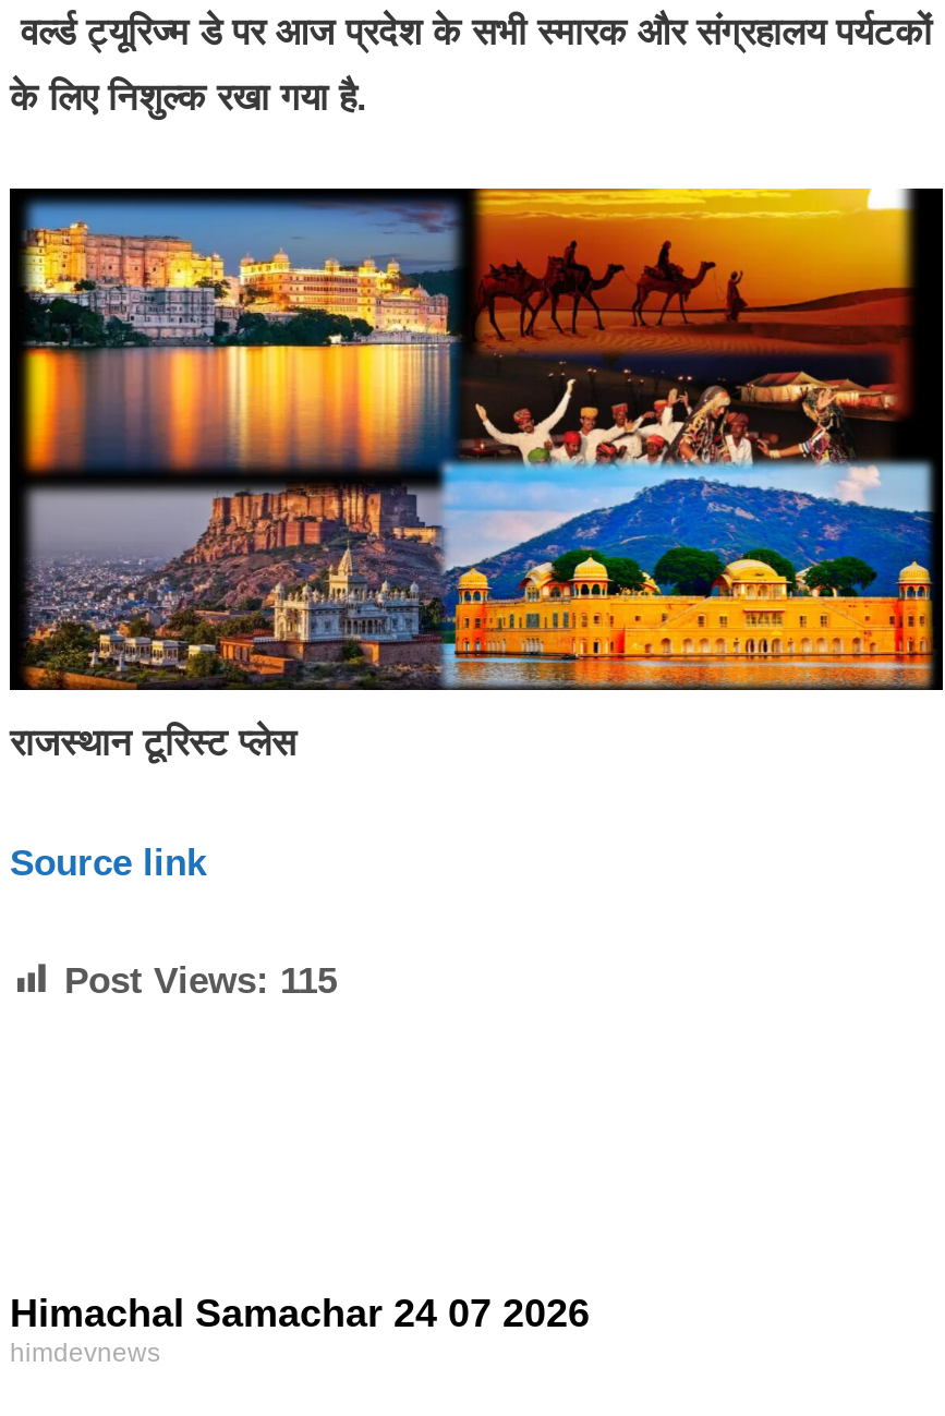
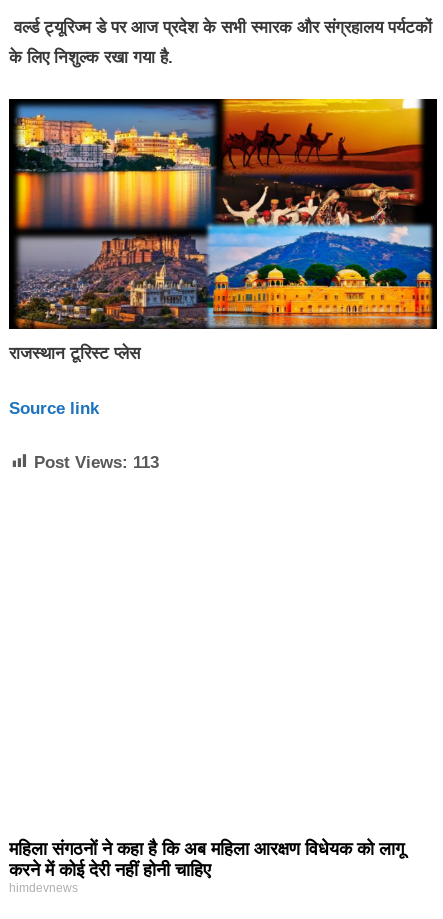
[64,959,337,1001] Post Views: 115 -> [34,452,159,471] Post Views: 113
[10,1291,590,1334] Himachal Samachar 24 07 2026 -> [9,838,404,879] महिला संगठनों ने कहा है कि अब महिला आरक्षण विधेयक को लागू | करने में कोई देरी नहीं होनी चाहिए

